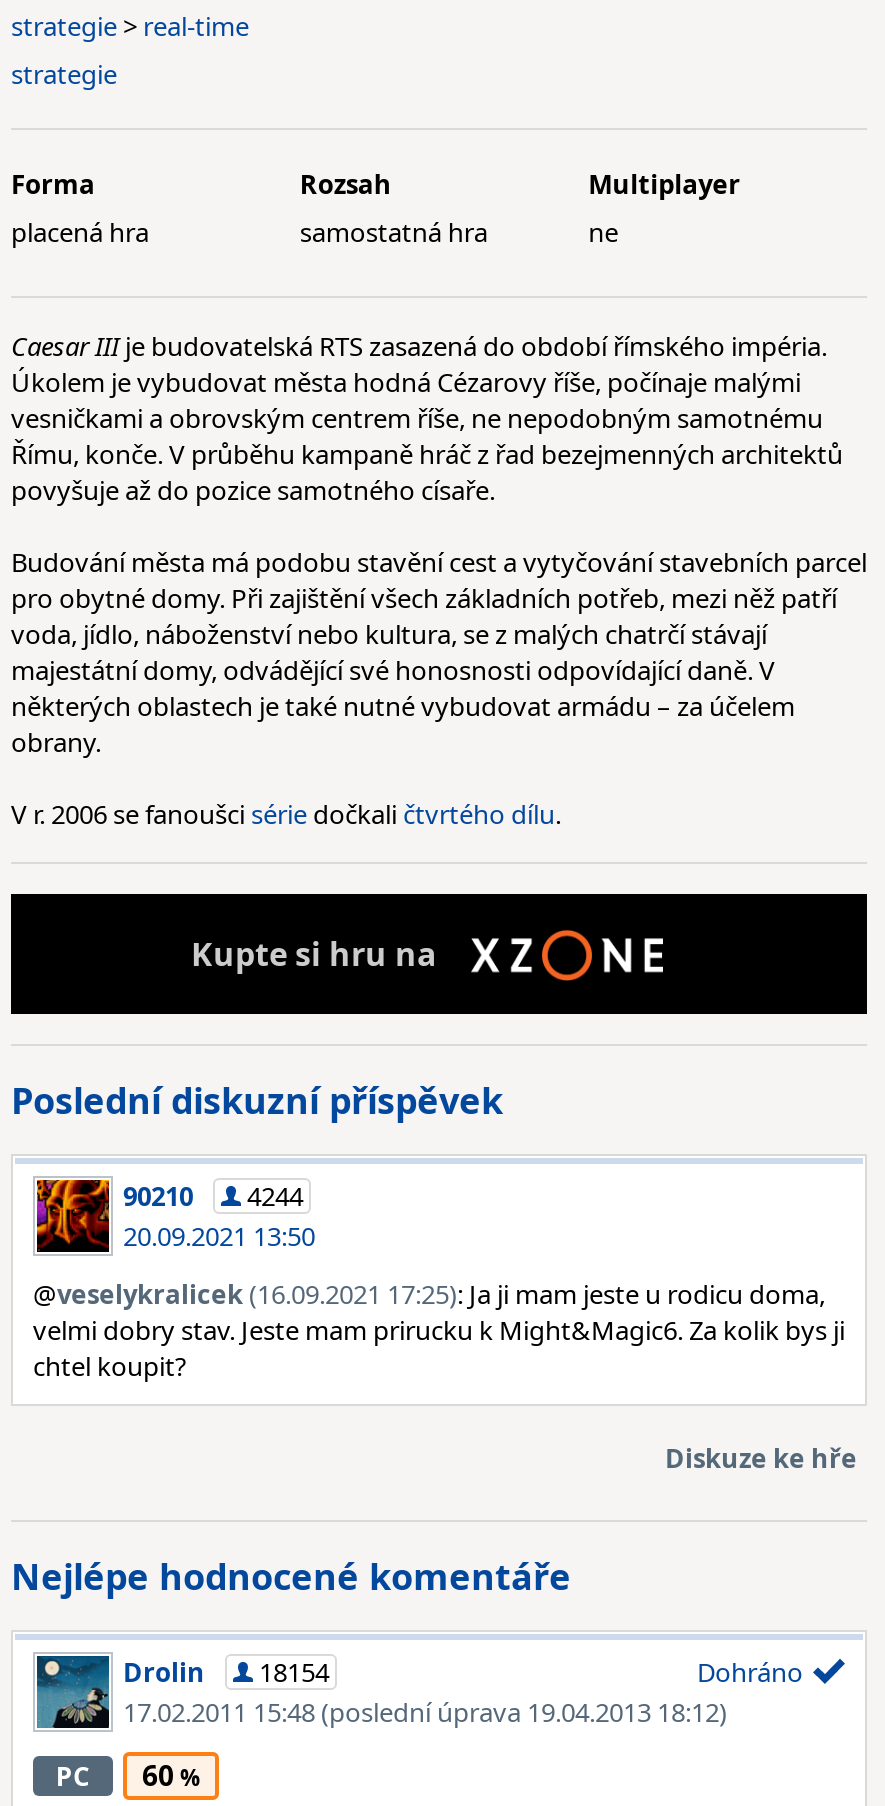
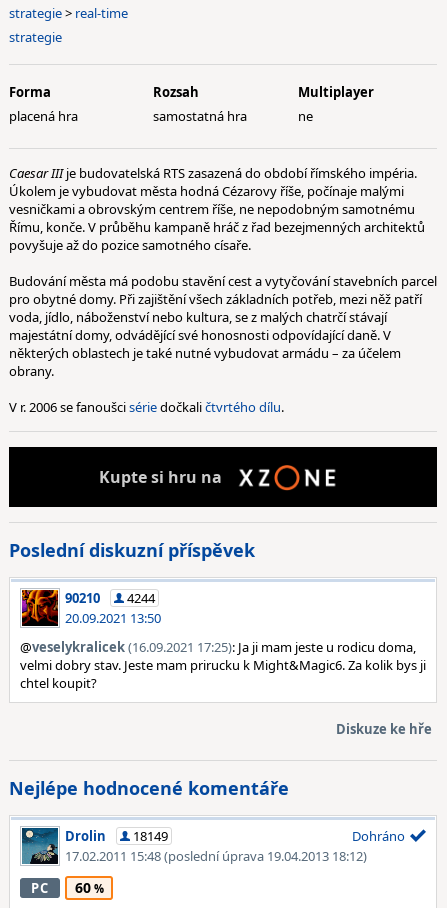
[123,1654,329,1690] Drolin 18154 -> [65,827,168,845] Drolin 18149

